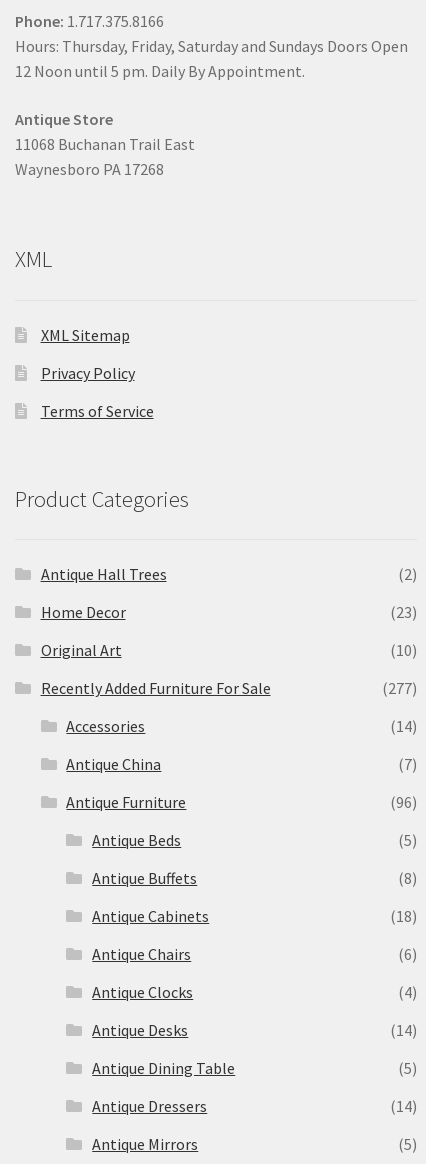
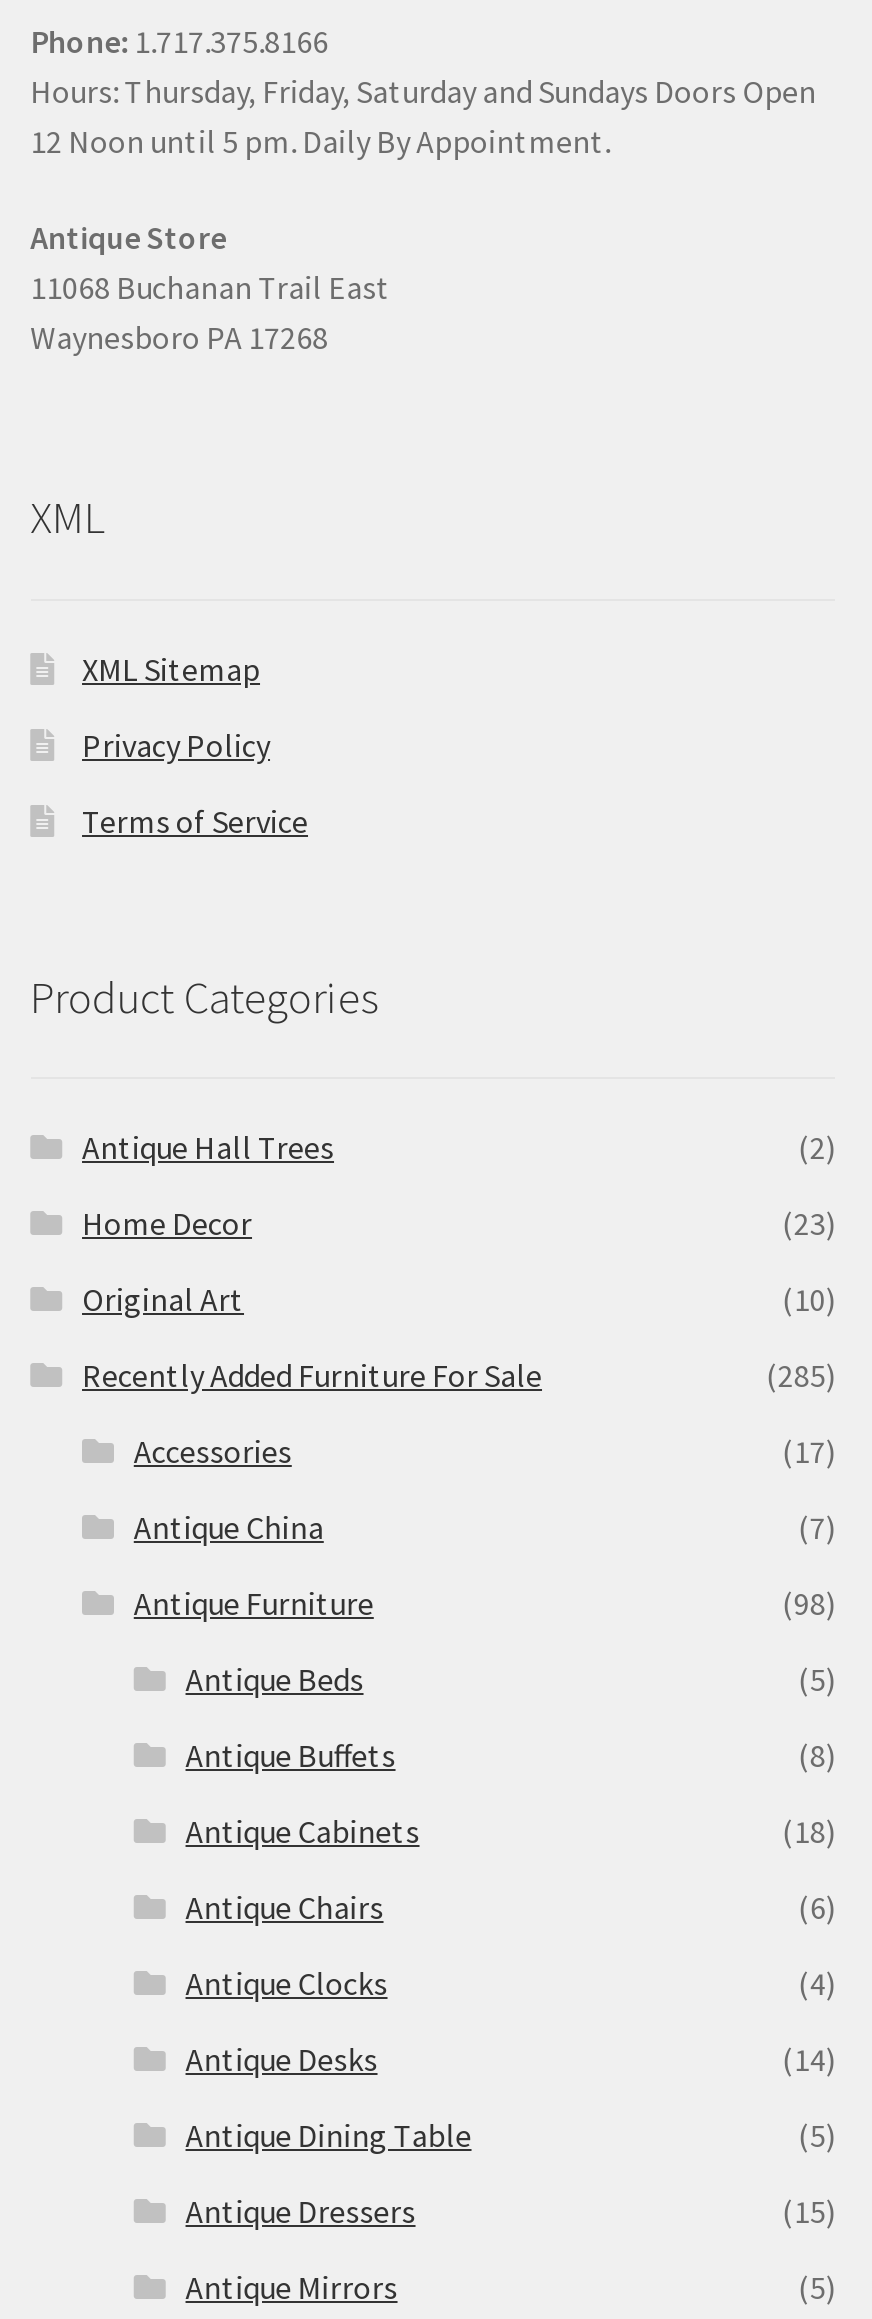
[382,678,417,698] (277) -> [766,1355,836,1395] (285)
[390,716,417,736] (14) -> [782,1431,836,1471] (17)
[390,792,417,812] (96) -> [782,1583,836,1623] (98)
[390,1096,417,1116] (14) -> [782,2191,836,2231] (15)

